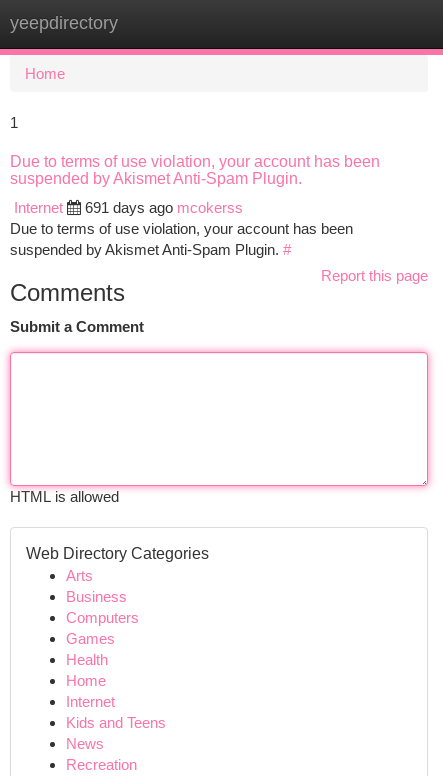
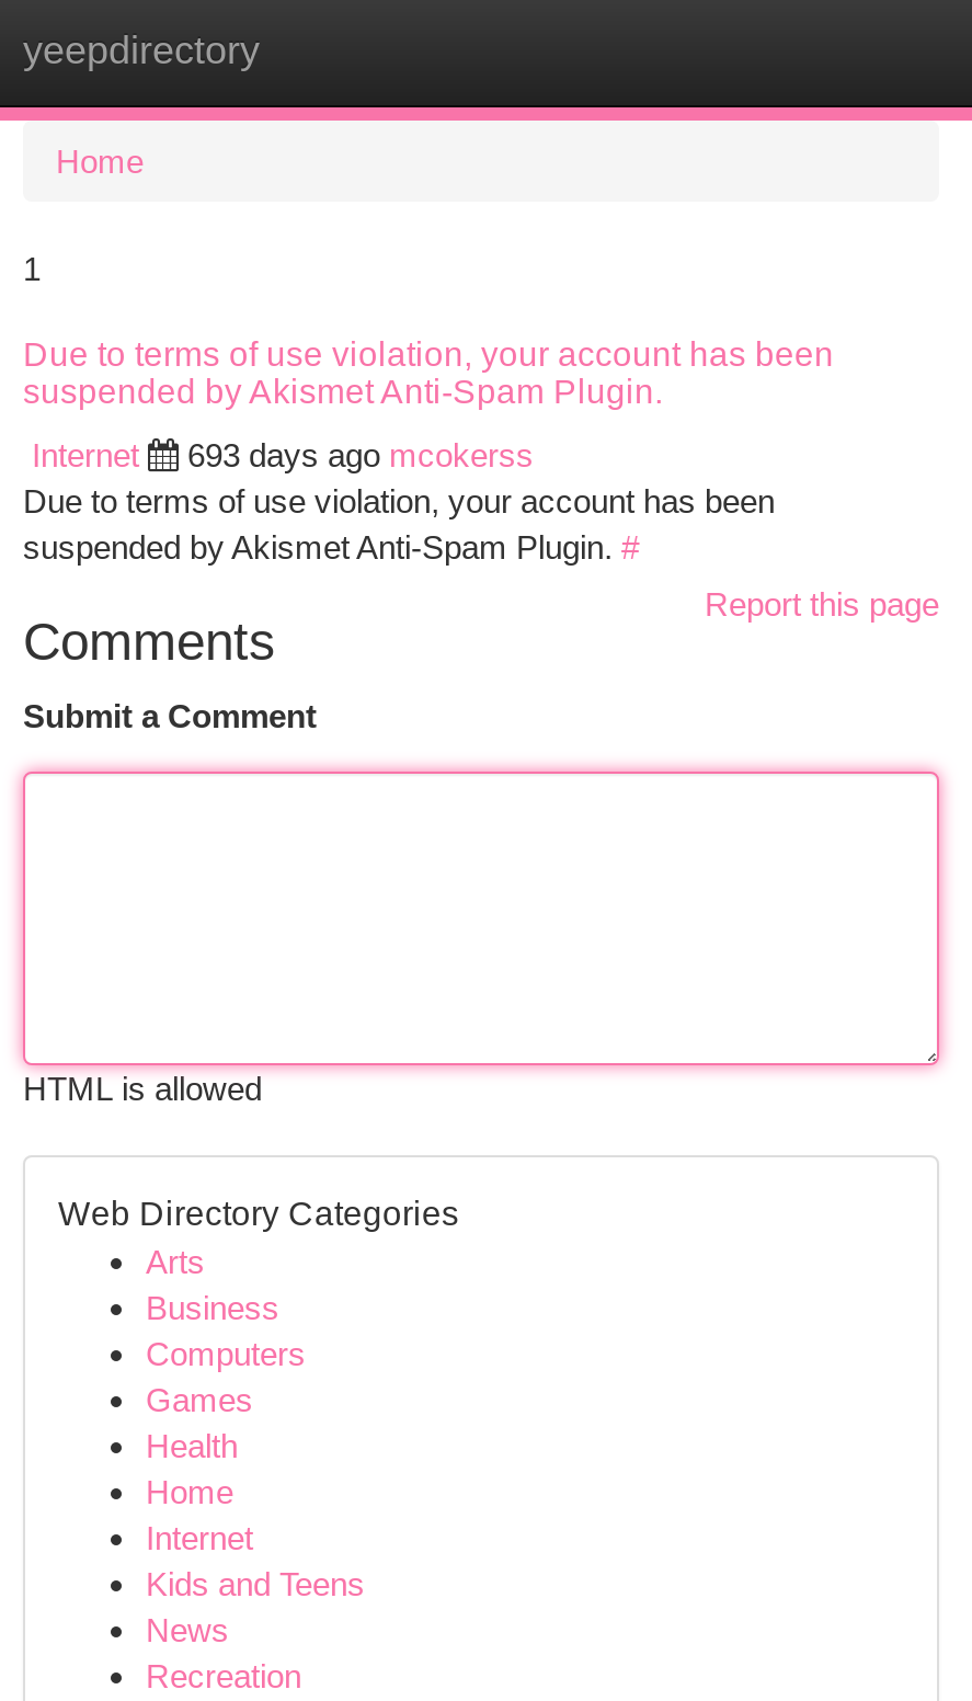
[85,199,243,216] 691 days ago mcokerss -> [187,436,534,473] 693 days ago mcokerss

